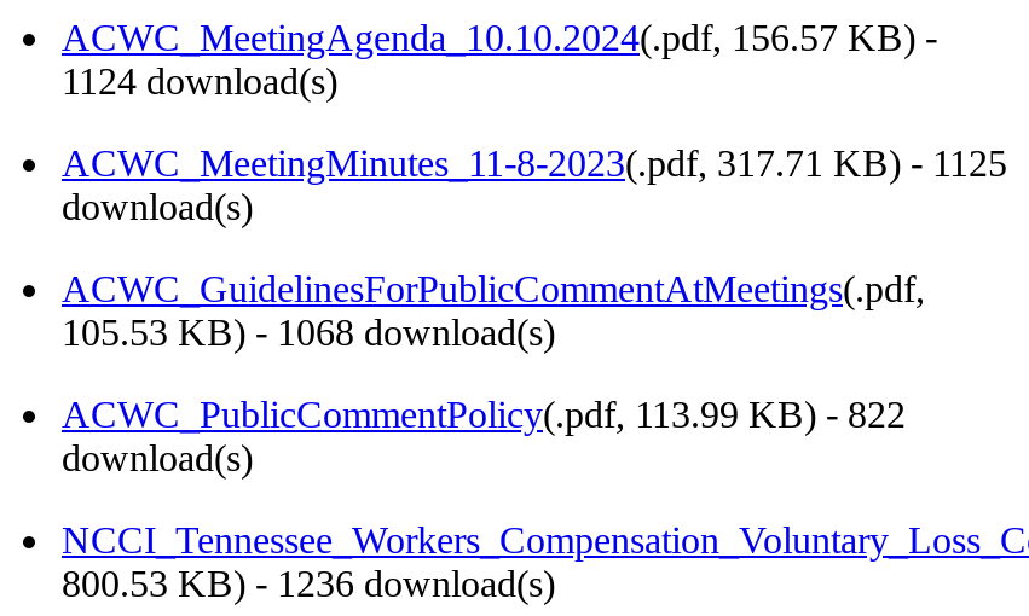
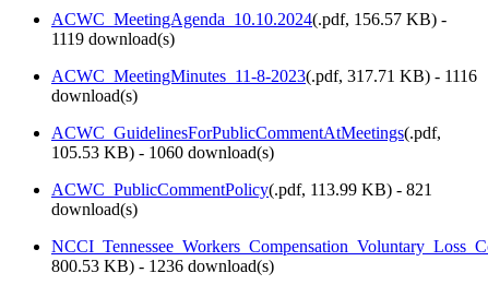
[62,61,337,102] 1124 download(s) -> [51,30,175,48] 1119 download(s)
[62,143,1007,184] ACWC_MeetingMinutes_11-8-2023(.pdf, 317.71 KB) - 1125 -> [51,67,477,85] ACWC_MeetingMinutes_11-8-2023(.pdf, 317.71 KB) - 1116
[62,312,555,353] 105.53 KB) - 1068 download(s) -> [51,143,274,162] 105.53 KB) - 1060 download(s)
[62,394,906,435] ACWC_PublicCommentPolicy(.pdf, 113.99 KB) - 822 -> [51,180,432,199] ACWC_PublicCommentPolicy(.pdf, 113.99 KB) - 821

